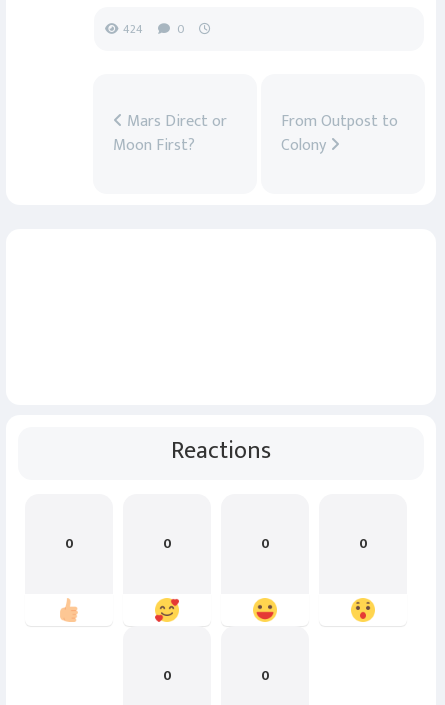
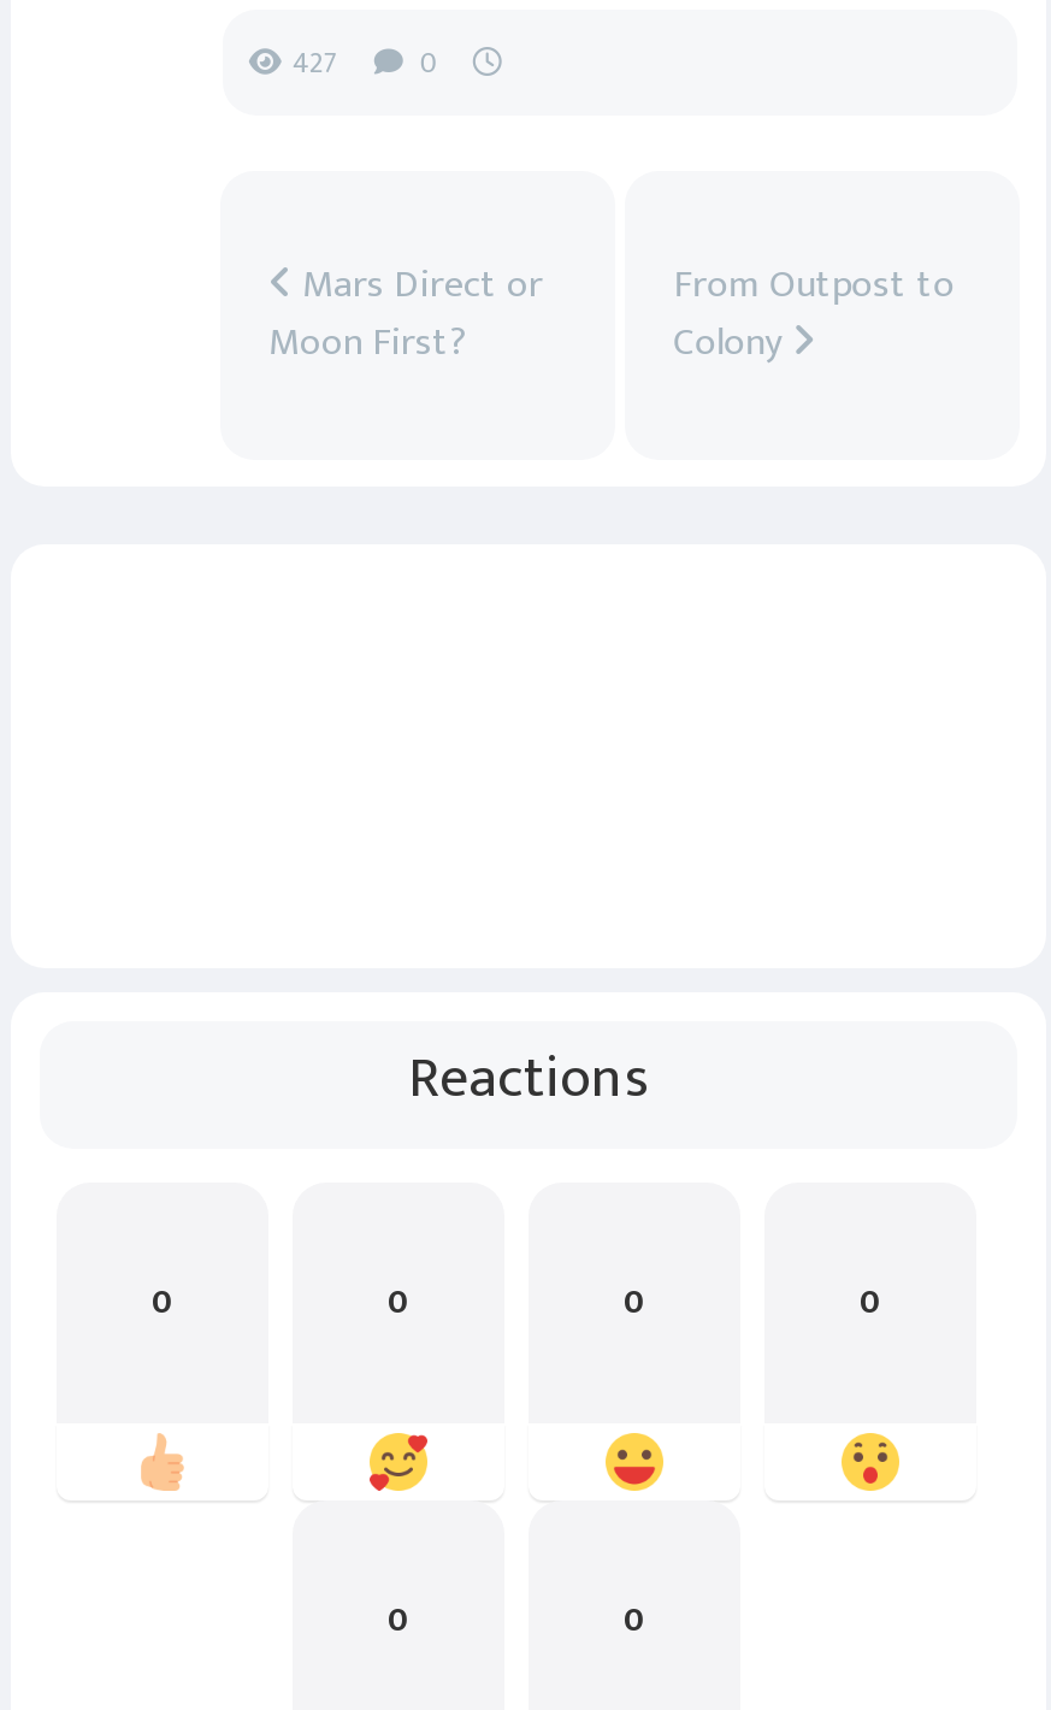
[123,19,187,39] 424 0 -> [292,39,444,87] 427 0

